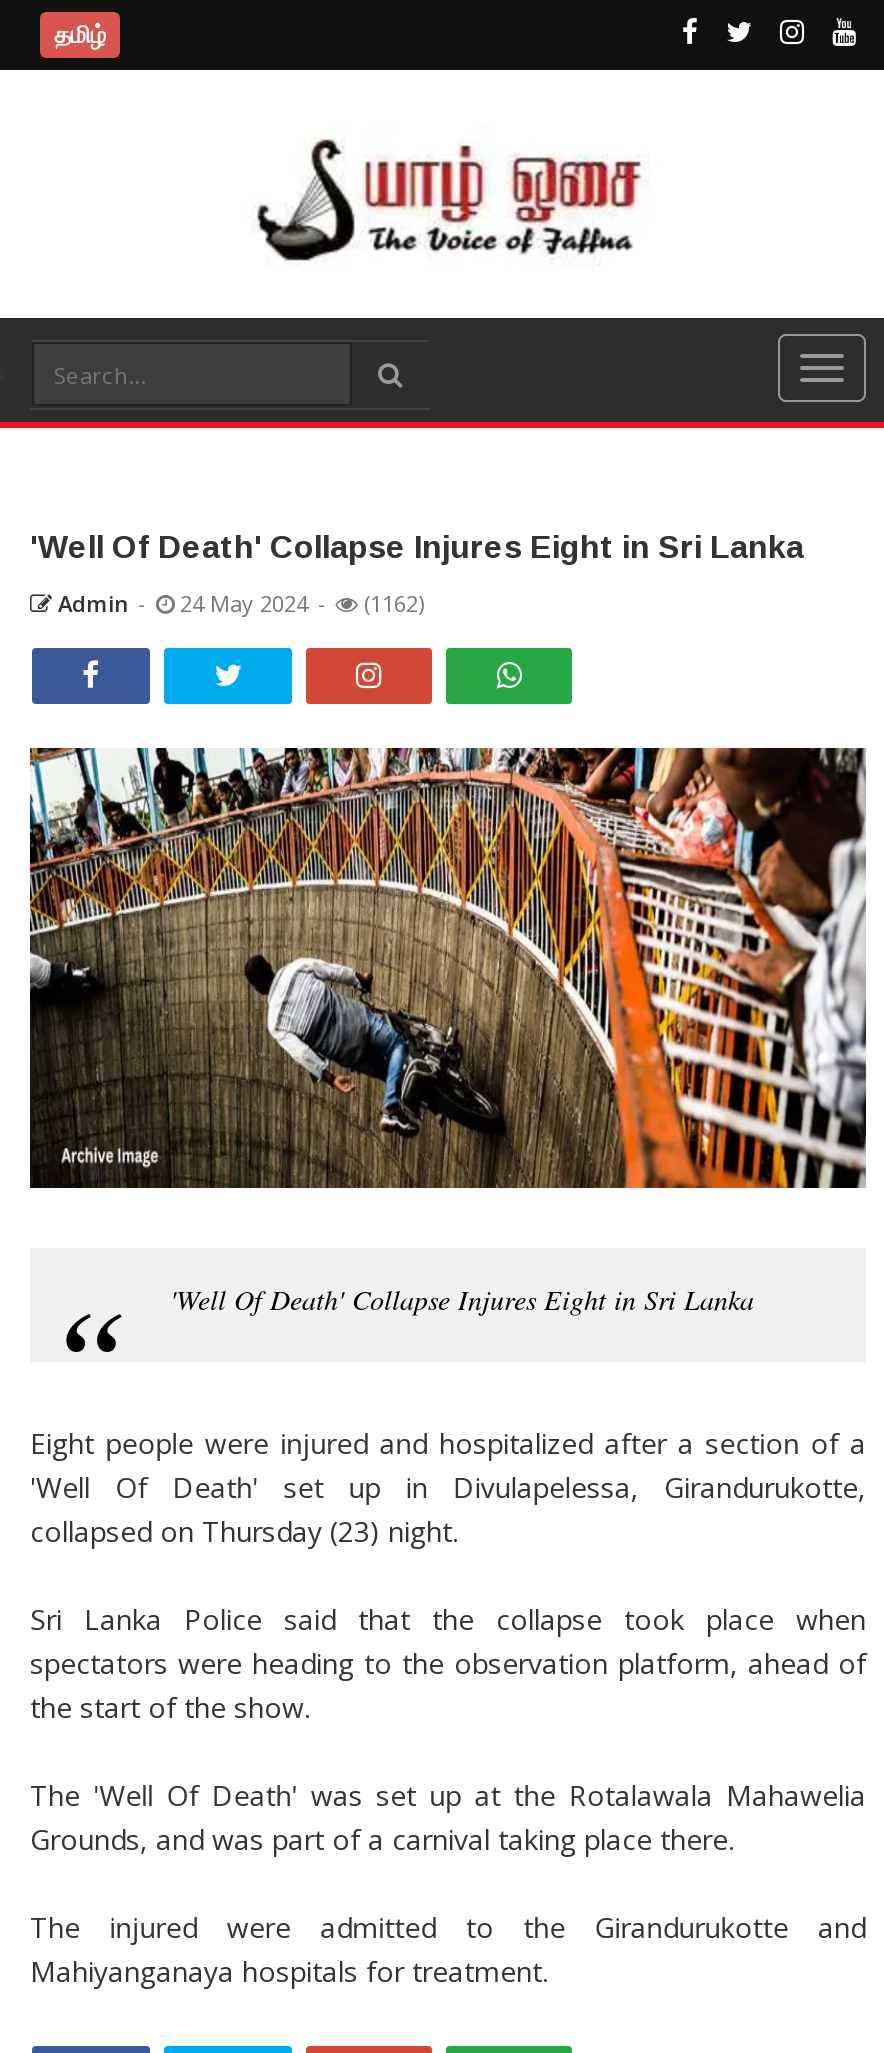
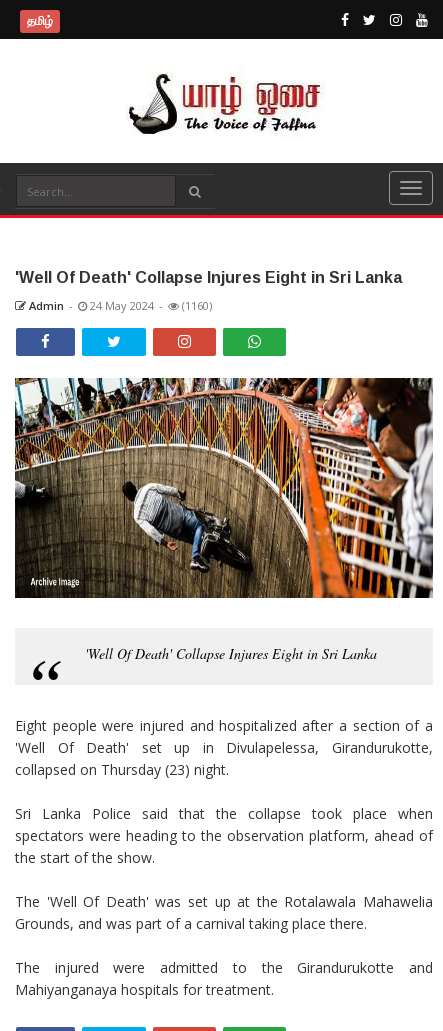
[52,588,424,618] Admin - 24 May 2024 - (1162) -> [26,298,212,313] Admin - 24 May 2024 - (1160)

